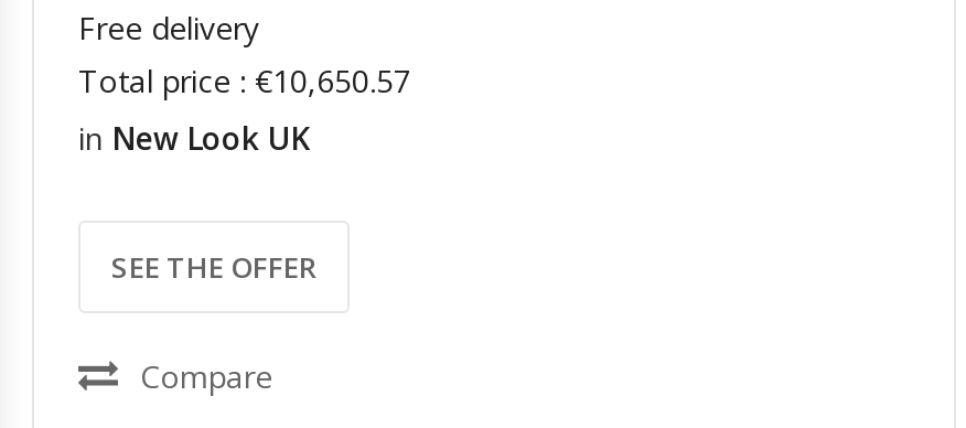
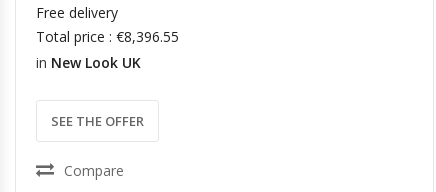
[78,60,411,101] Total price : €10,650.57 -> [36,27,179,46] Total price : €8,396.55

